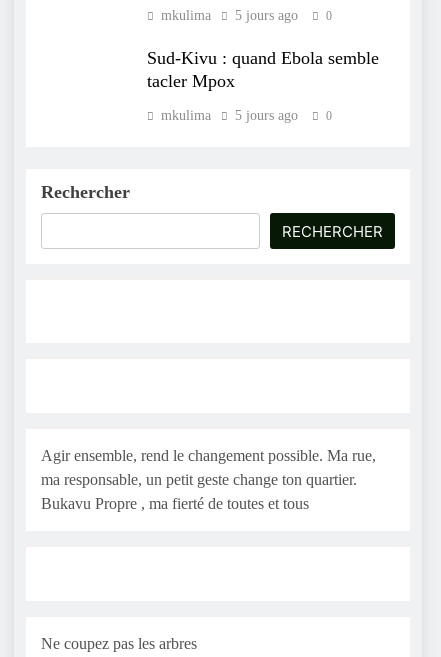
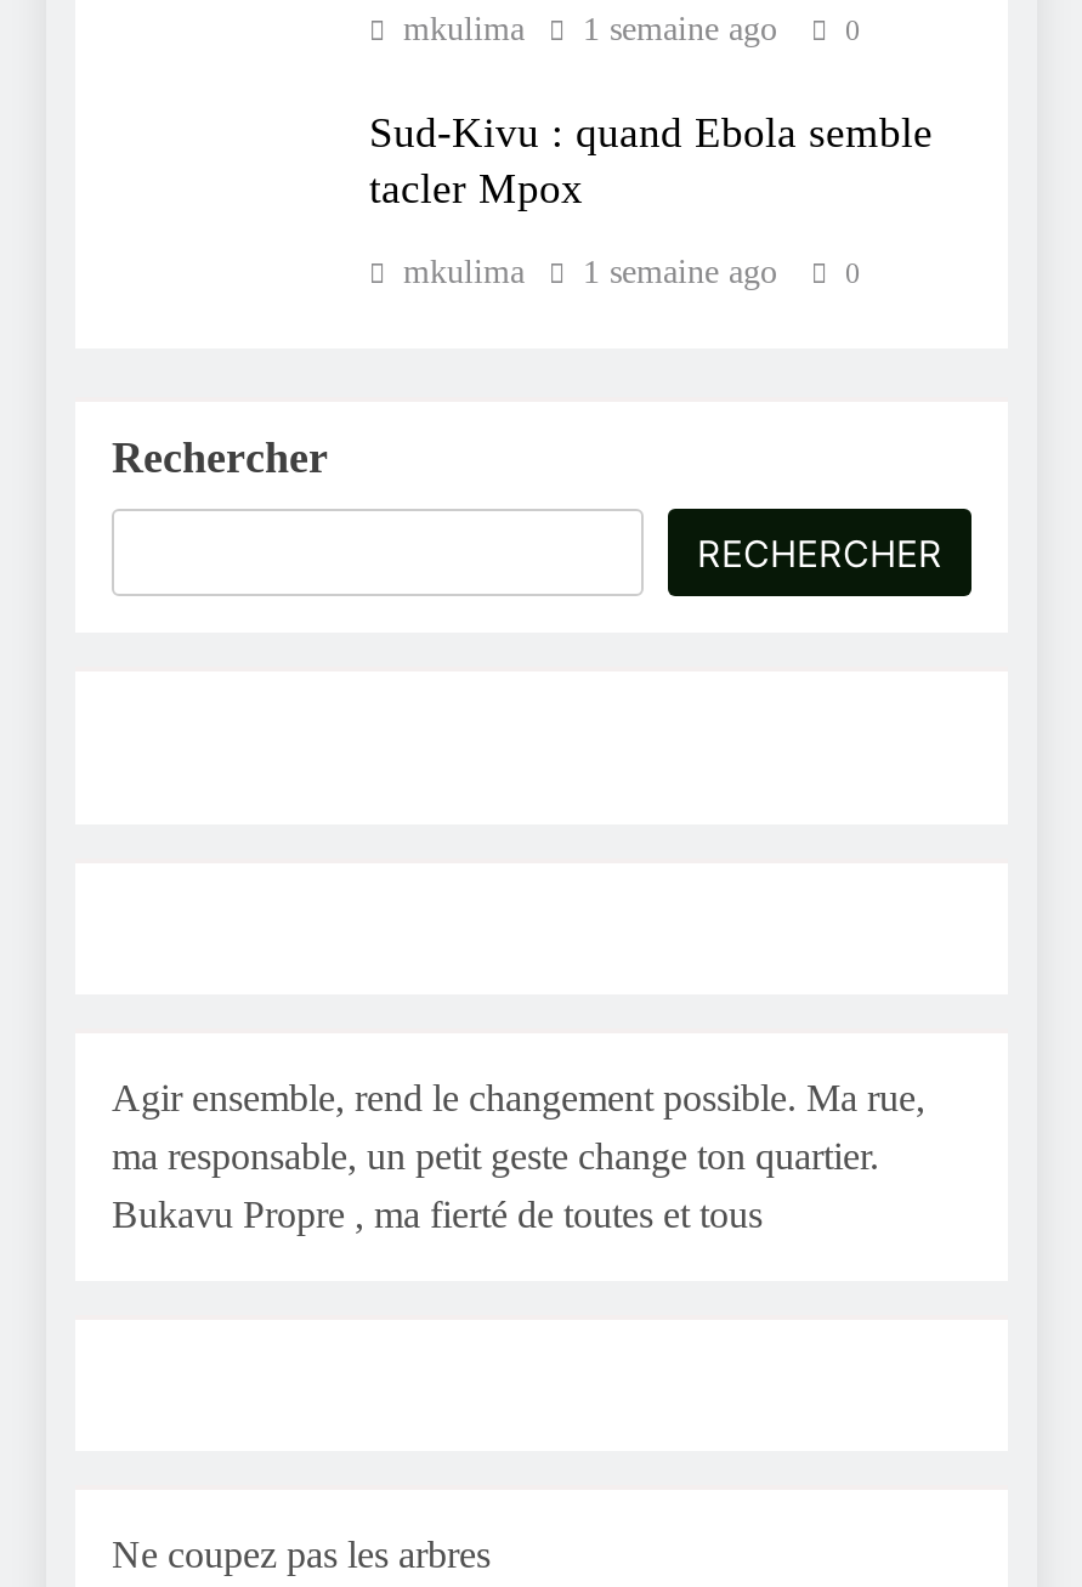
[161,8,298,23] mkulima 5 jours ago -> [403,12,777,48] mkulima 1 semaine ago
[161,108,332,123] mkulima 5 jours ago 0 -> [403,255,860,291] mkulima 1 semaine ago 0

